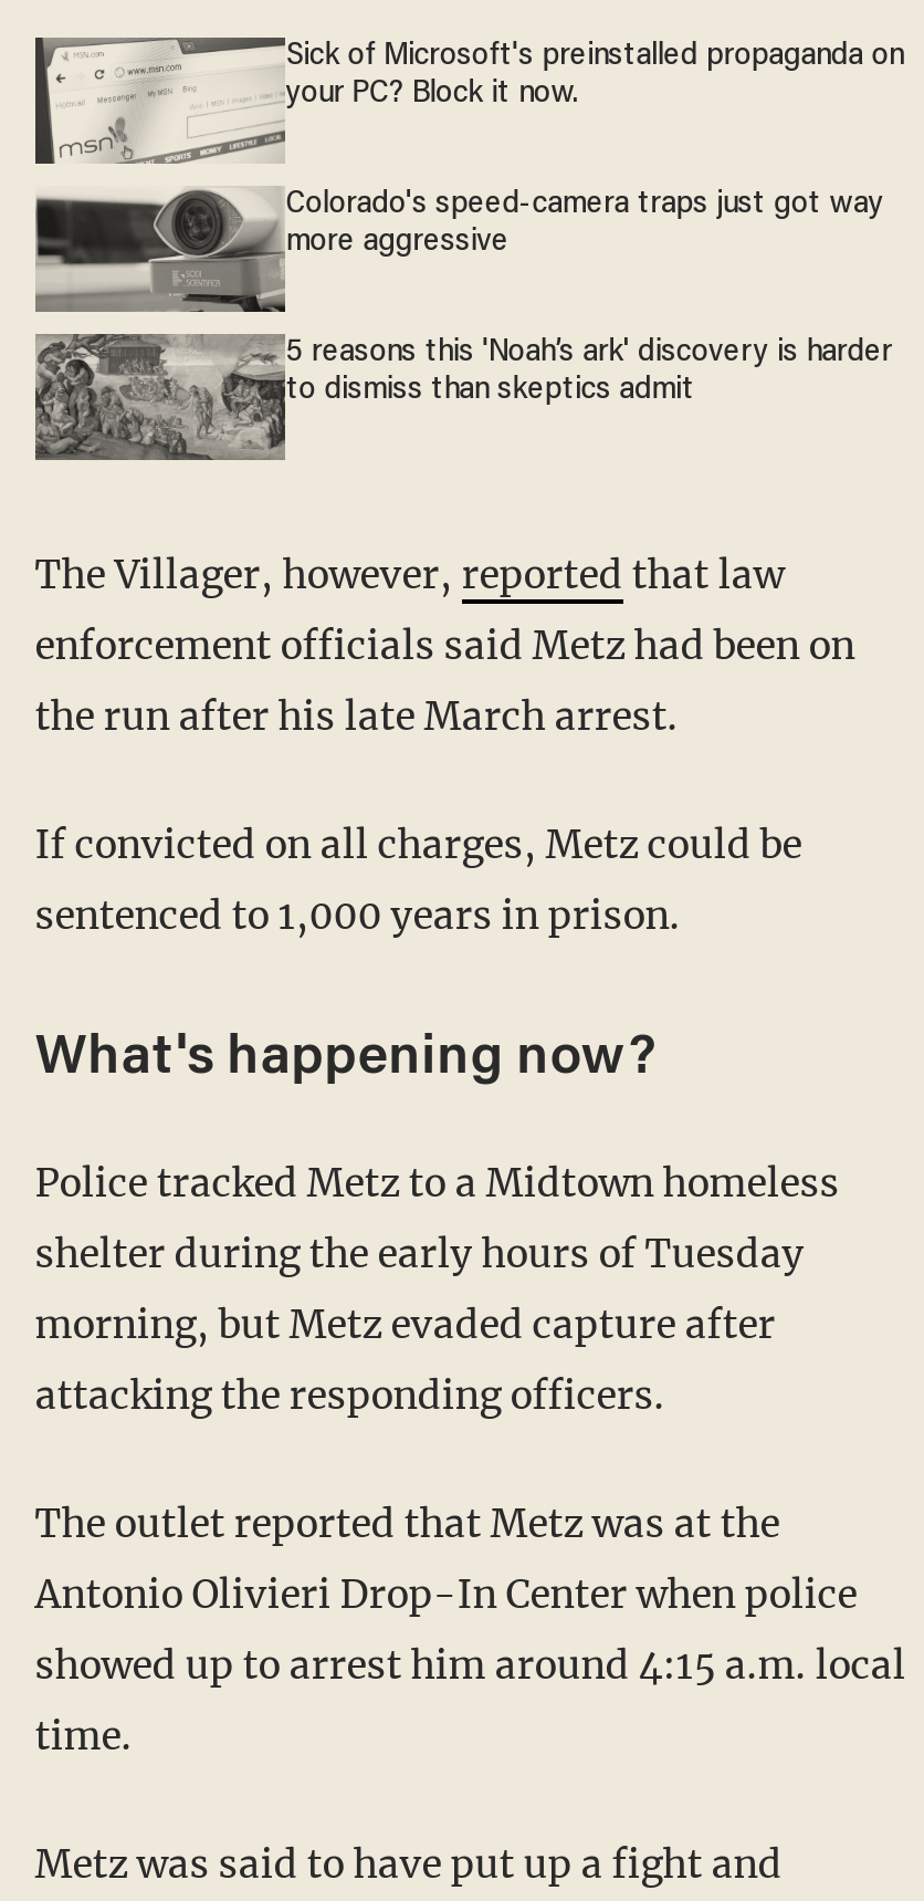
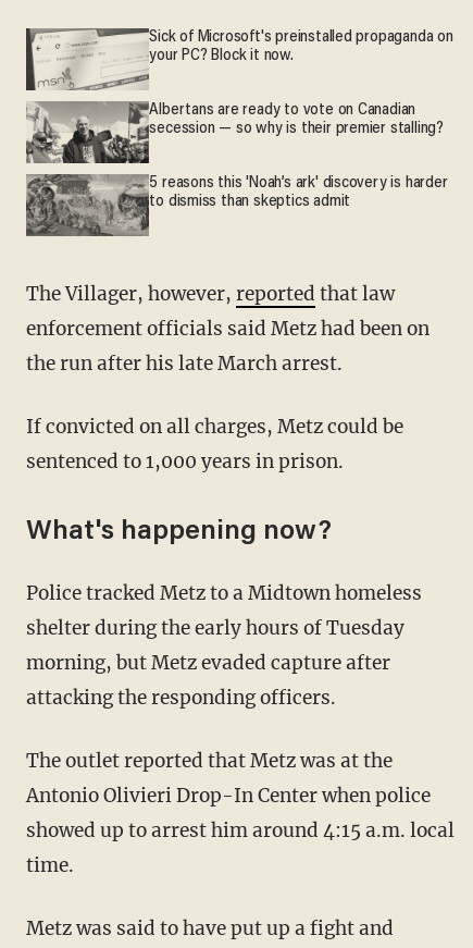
[33,186,883,314] [image] | Colorado's speed-camera traps just got way | more aggressive -> [26,100,444,164] [image] | Albertans are ready to vote on Canadian | secession — so why is their premier stalling?

